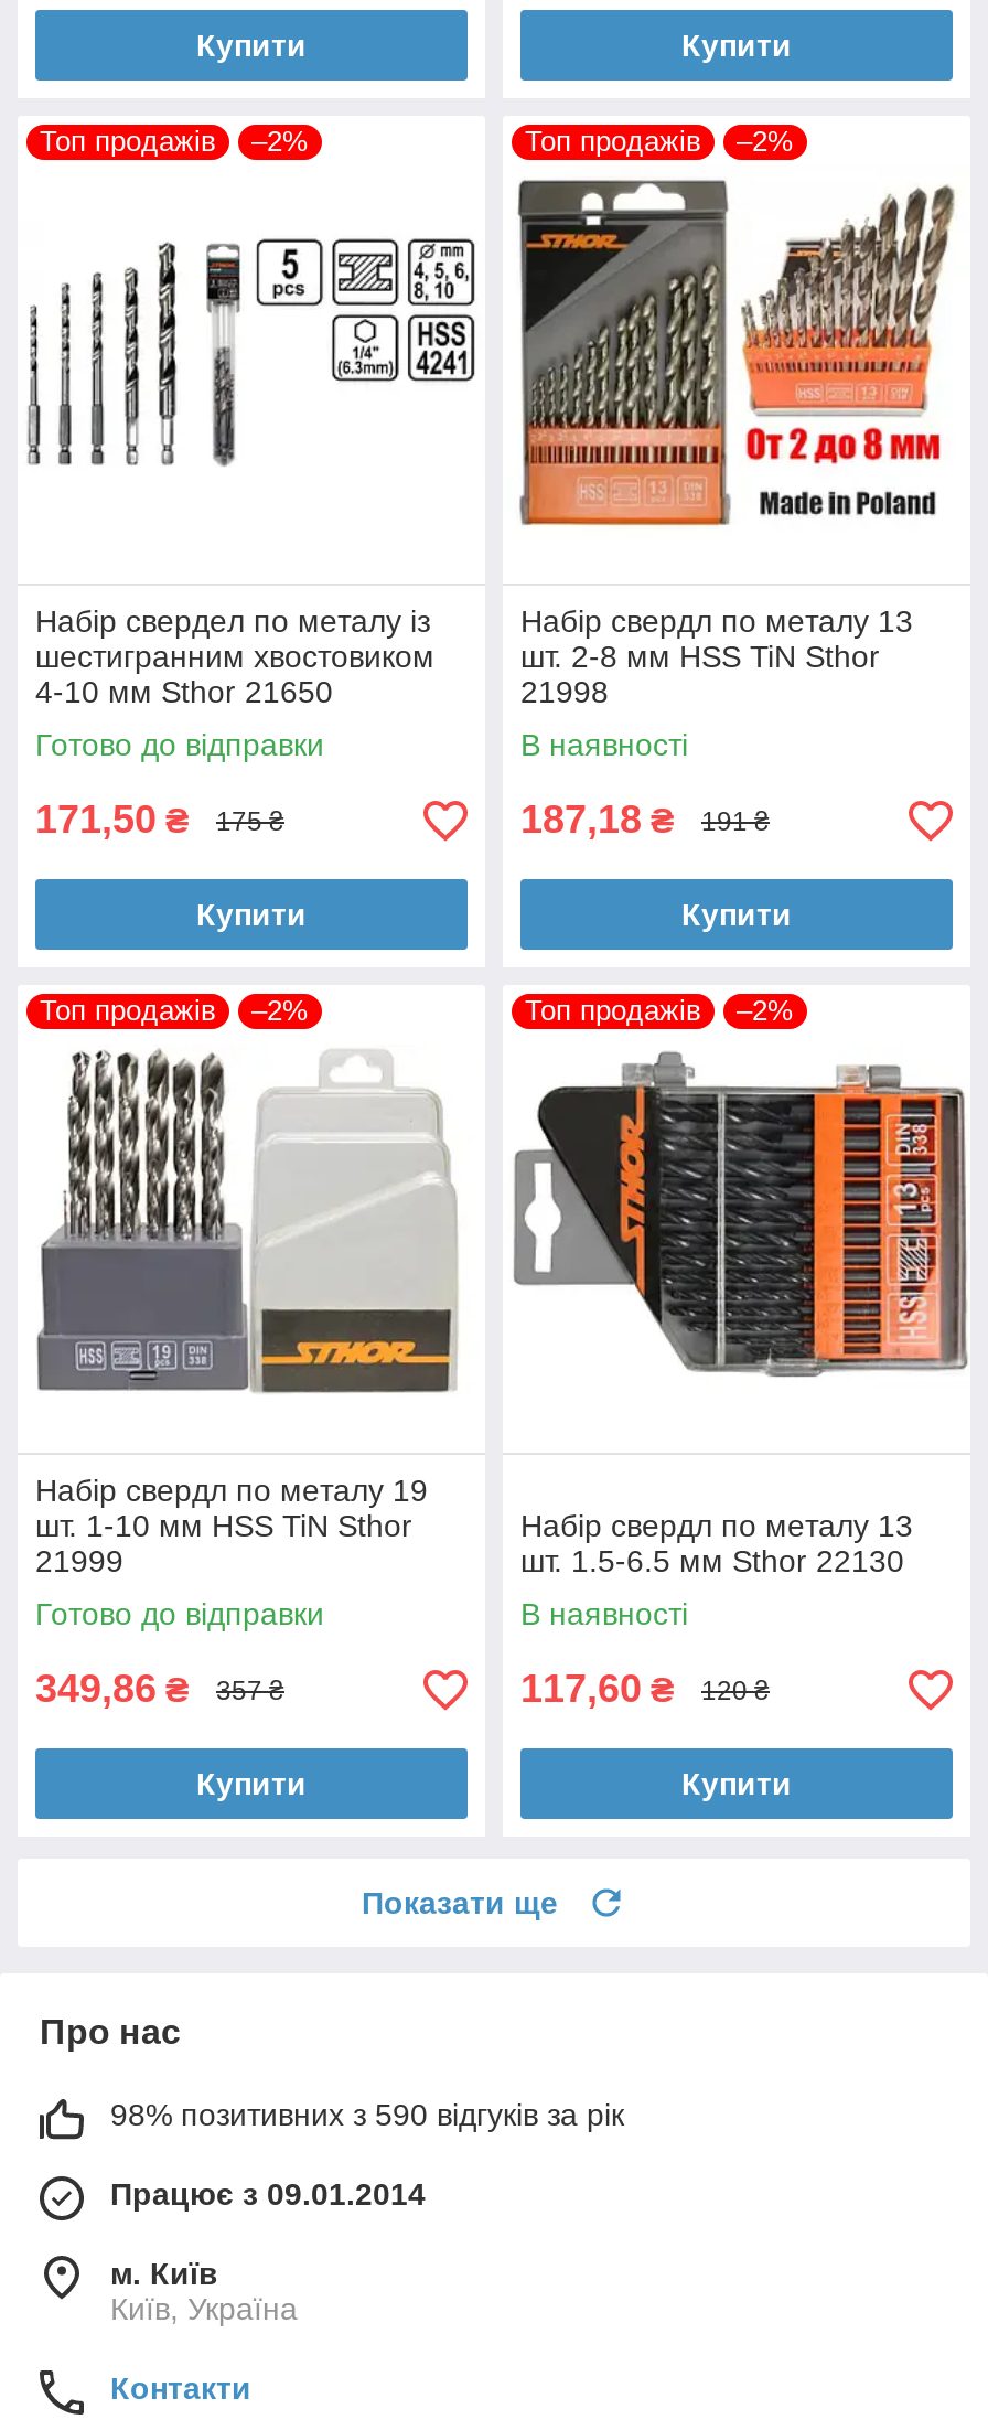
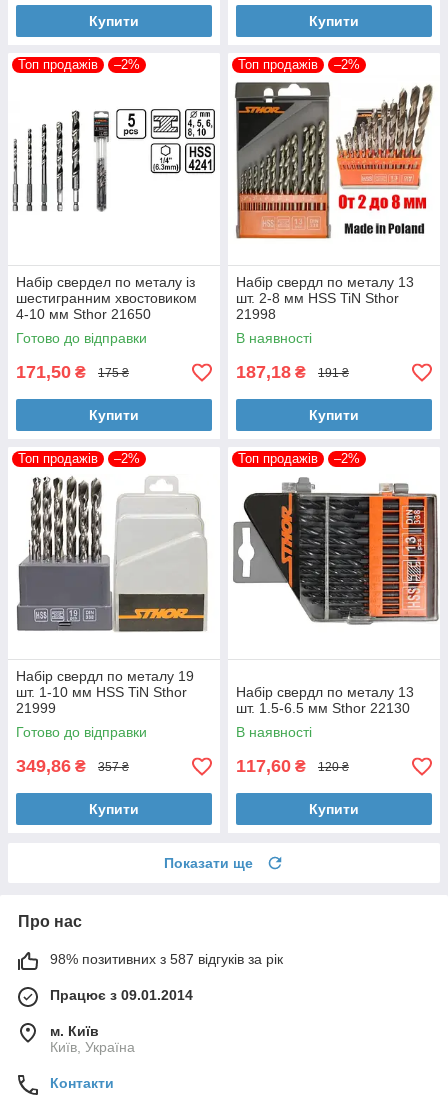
[110,2098,624,2133] 98% позитивних з 590 відгуків за рік -> [50,951,283,967] 98% позитивних з 587 відгуків за рік

